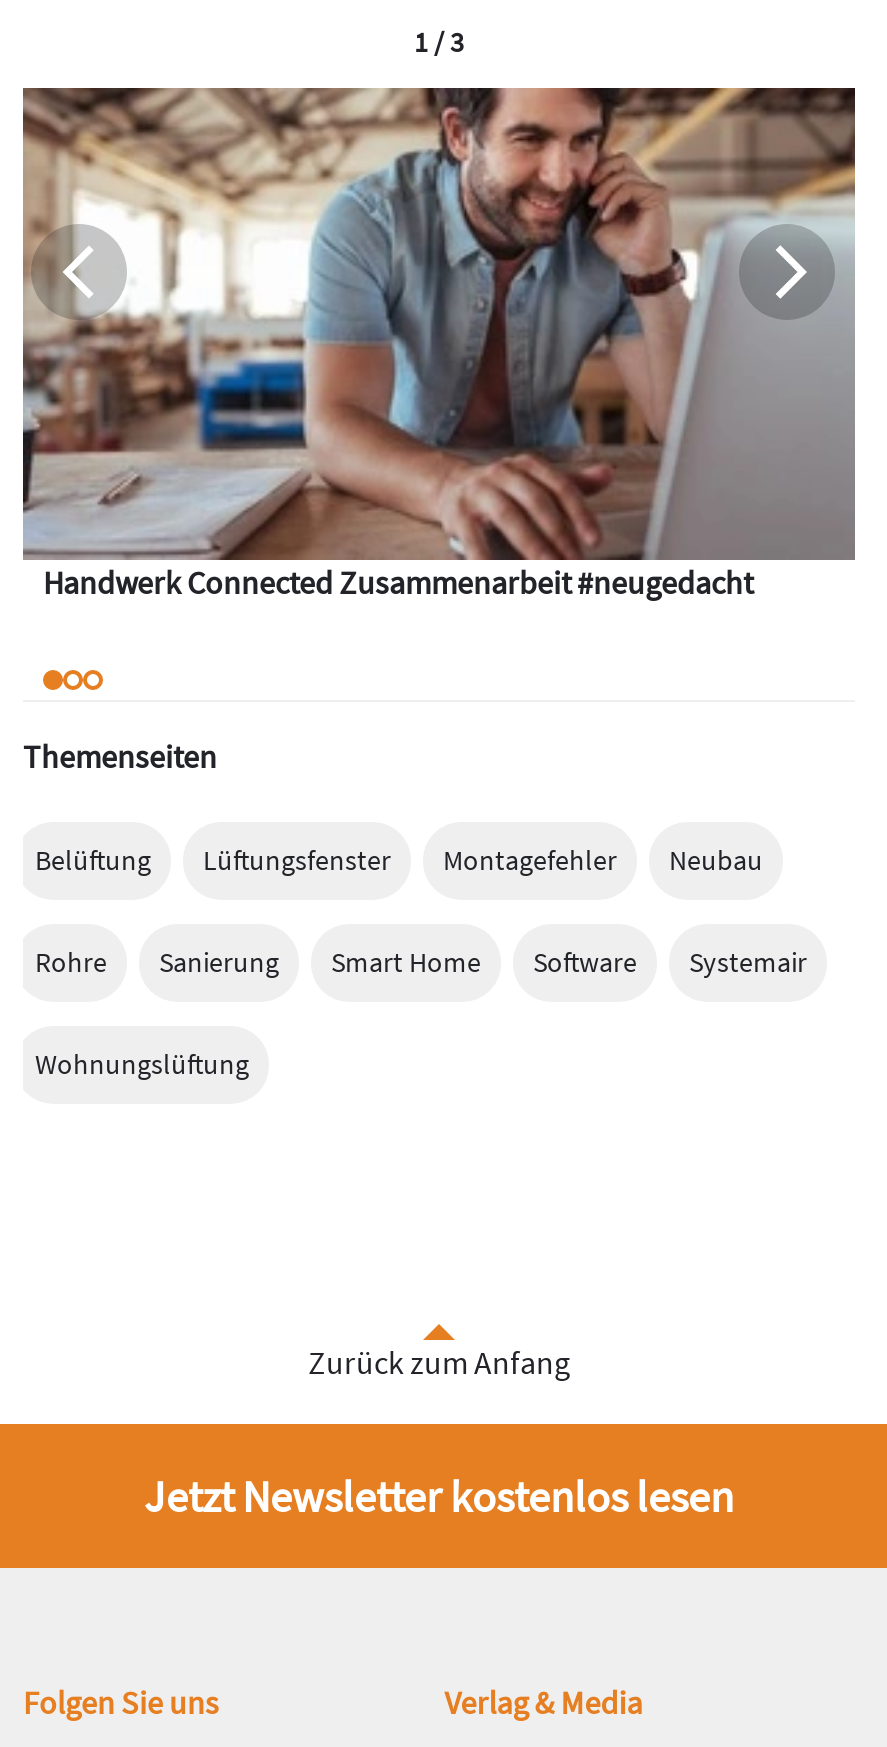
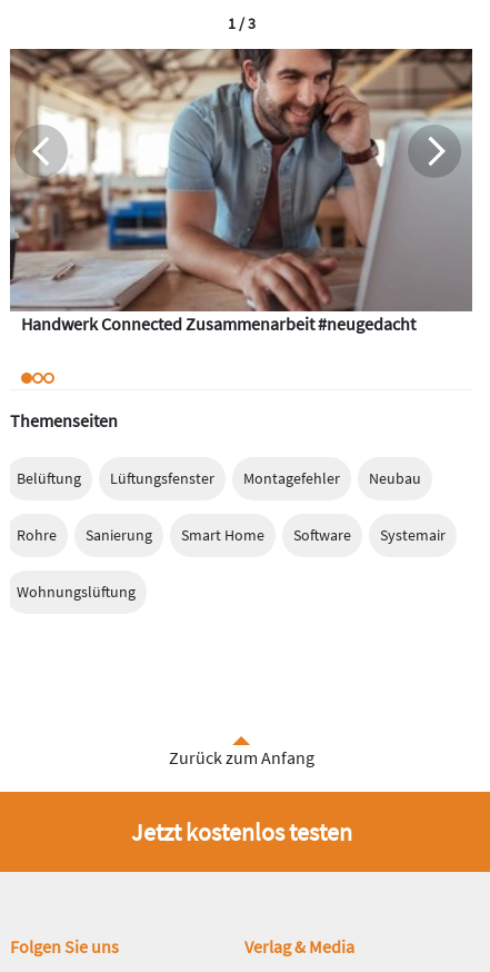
[144,1468,734,1524] Jetzt Newsletter kostenlos lesen -> [131,817,352,848] Jetzt kostenlos testen

